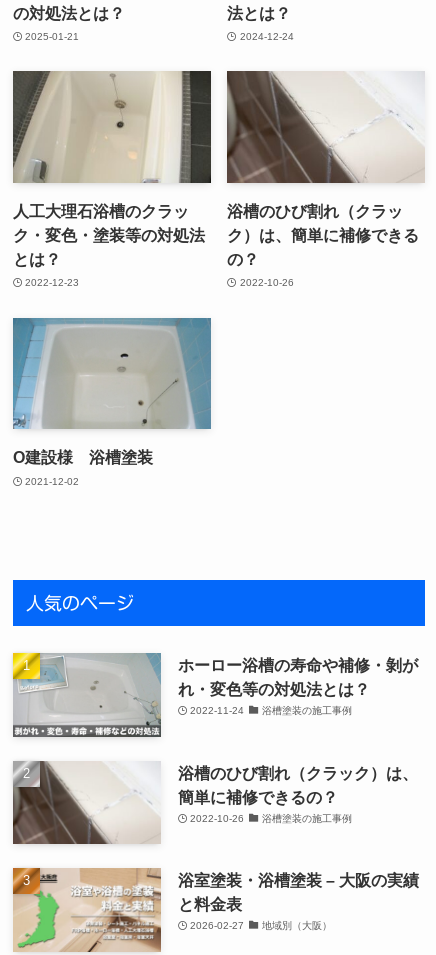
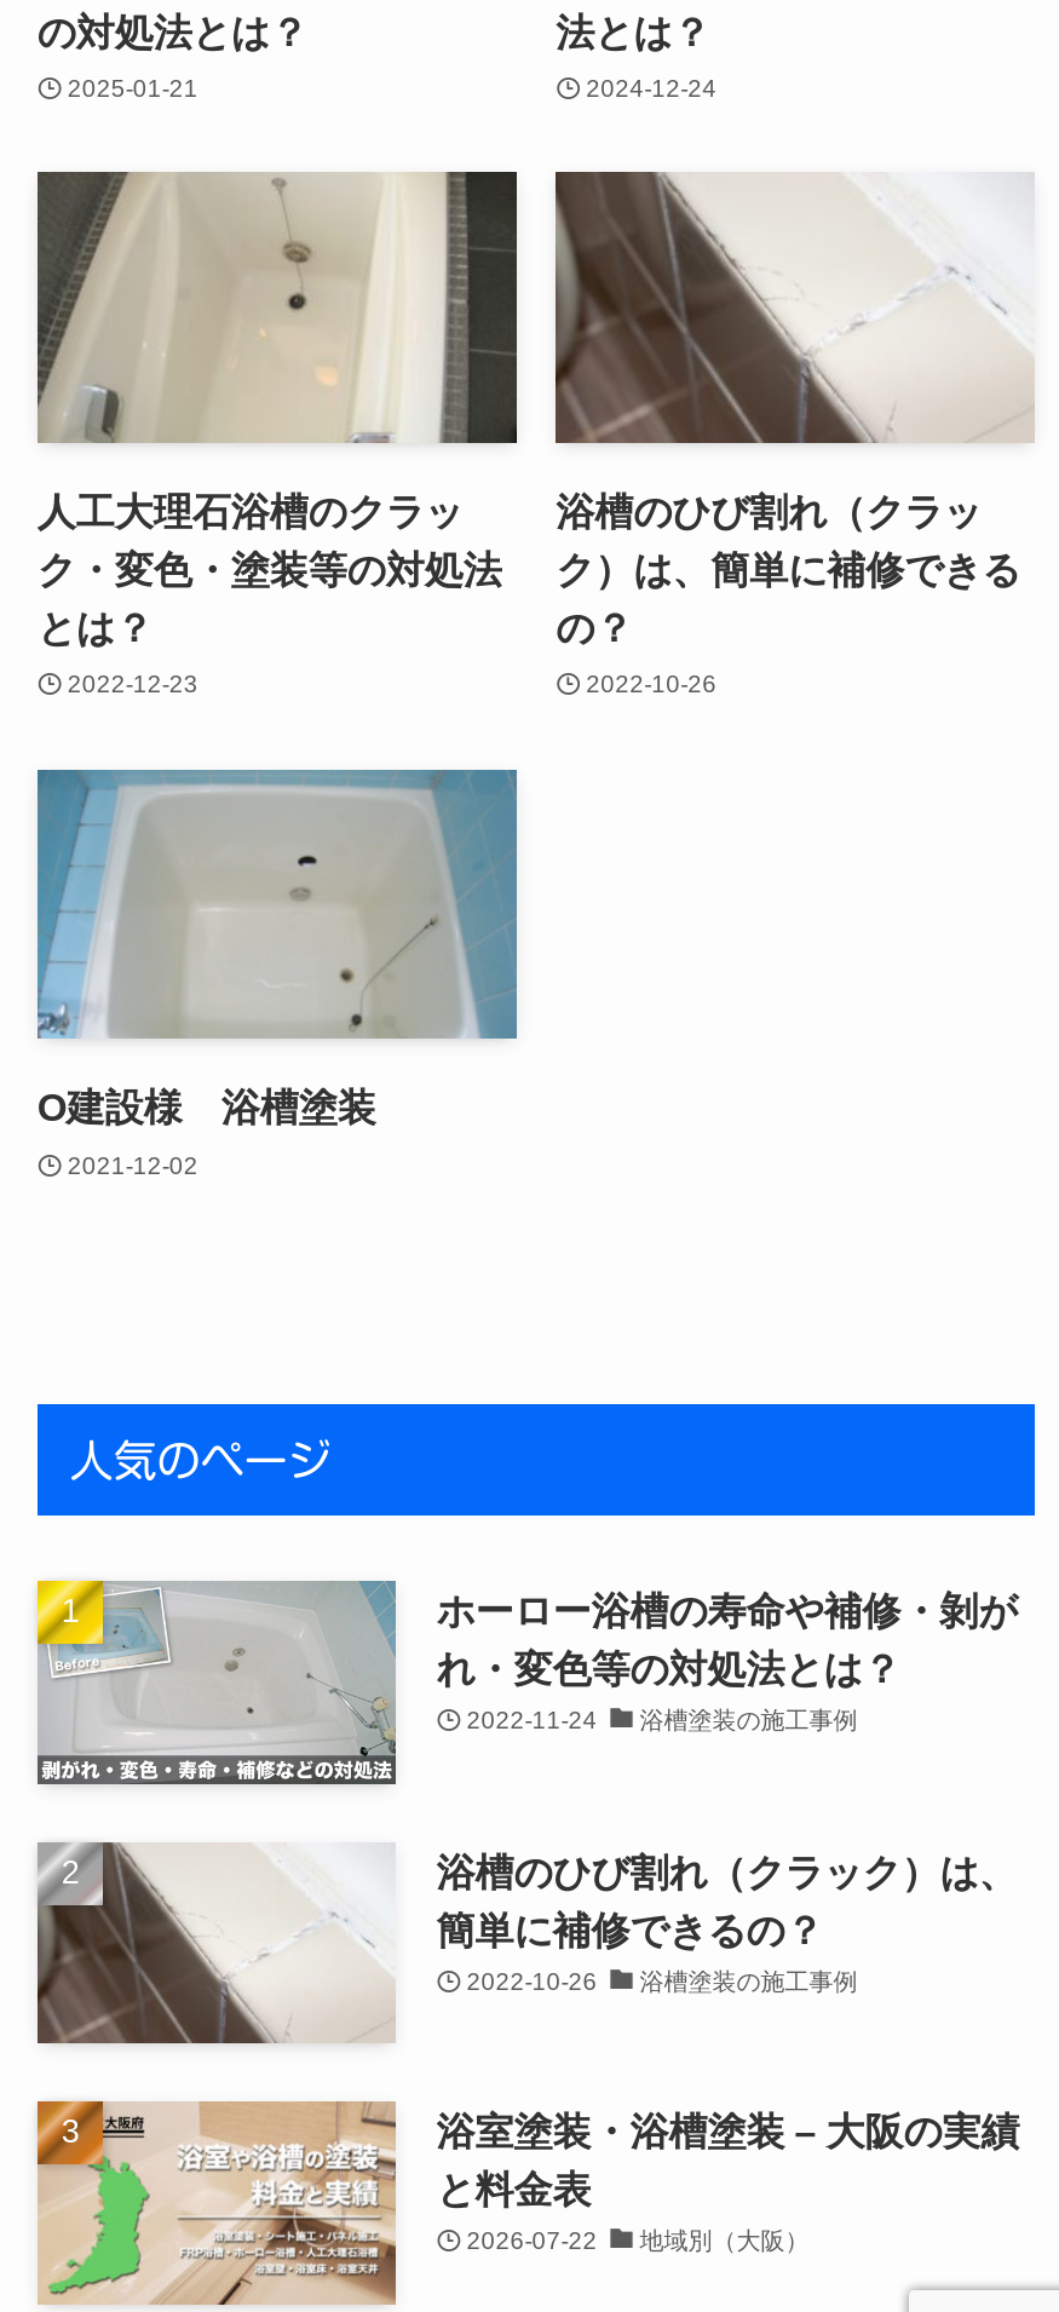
[190,920,332,931] 2026-02-27 地域別（大阪） -> [467,2228,809,2255] 2026-07-22 地域別（大阪）

